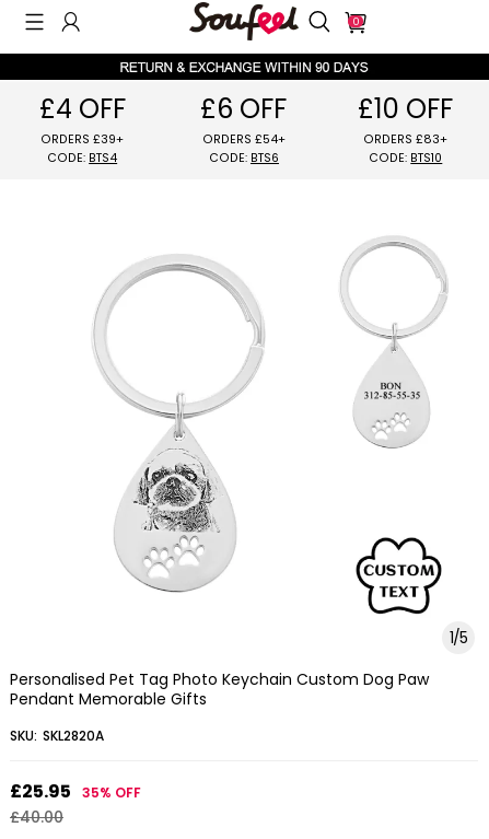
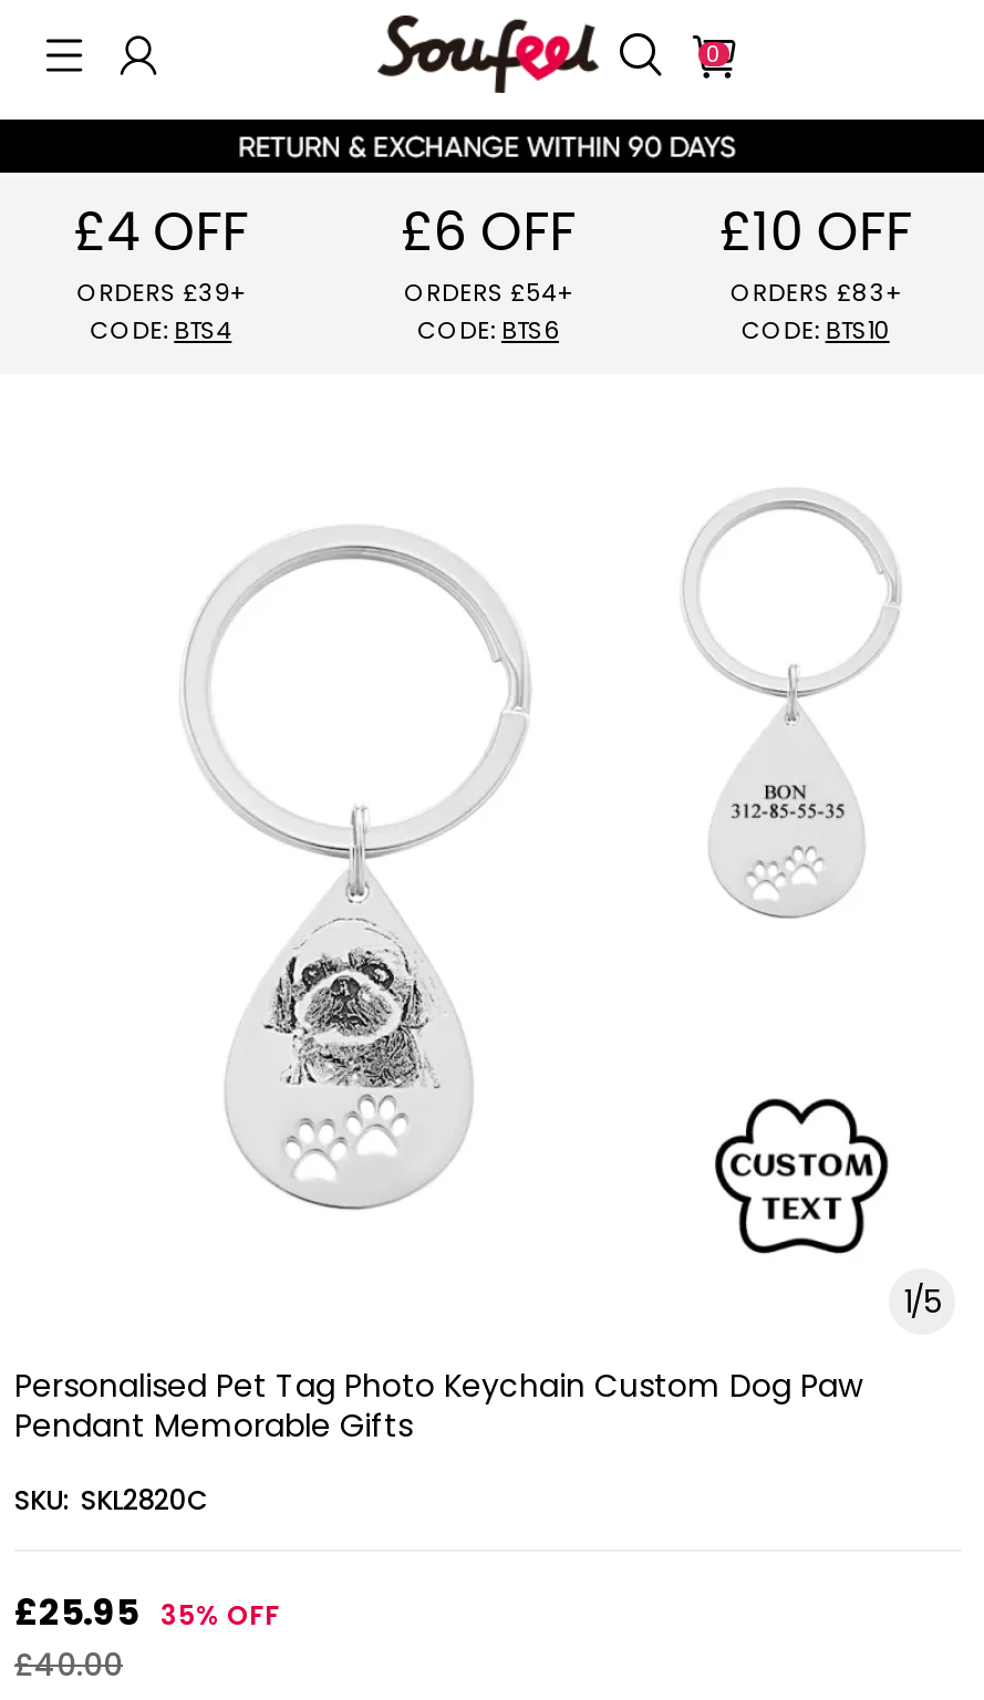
[10,726,104,745] SKU: SKL2820A -> [14,1481,209,1518] SKU: SKL2820C

